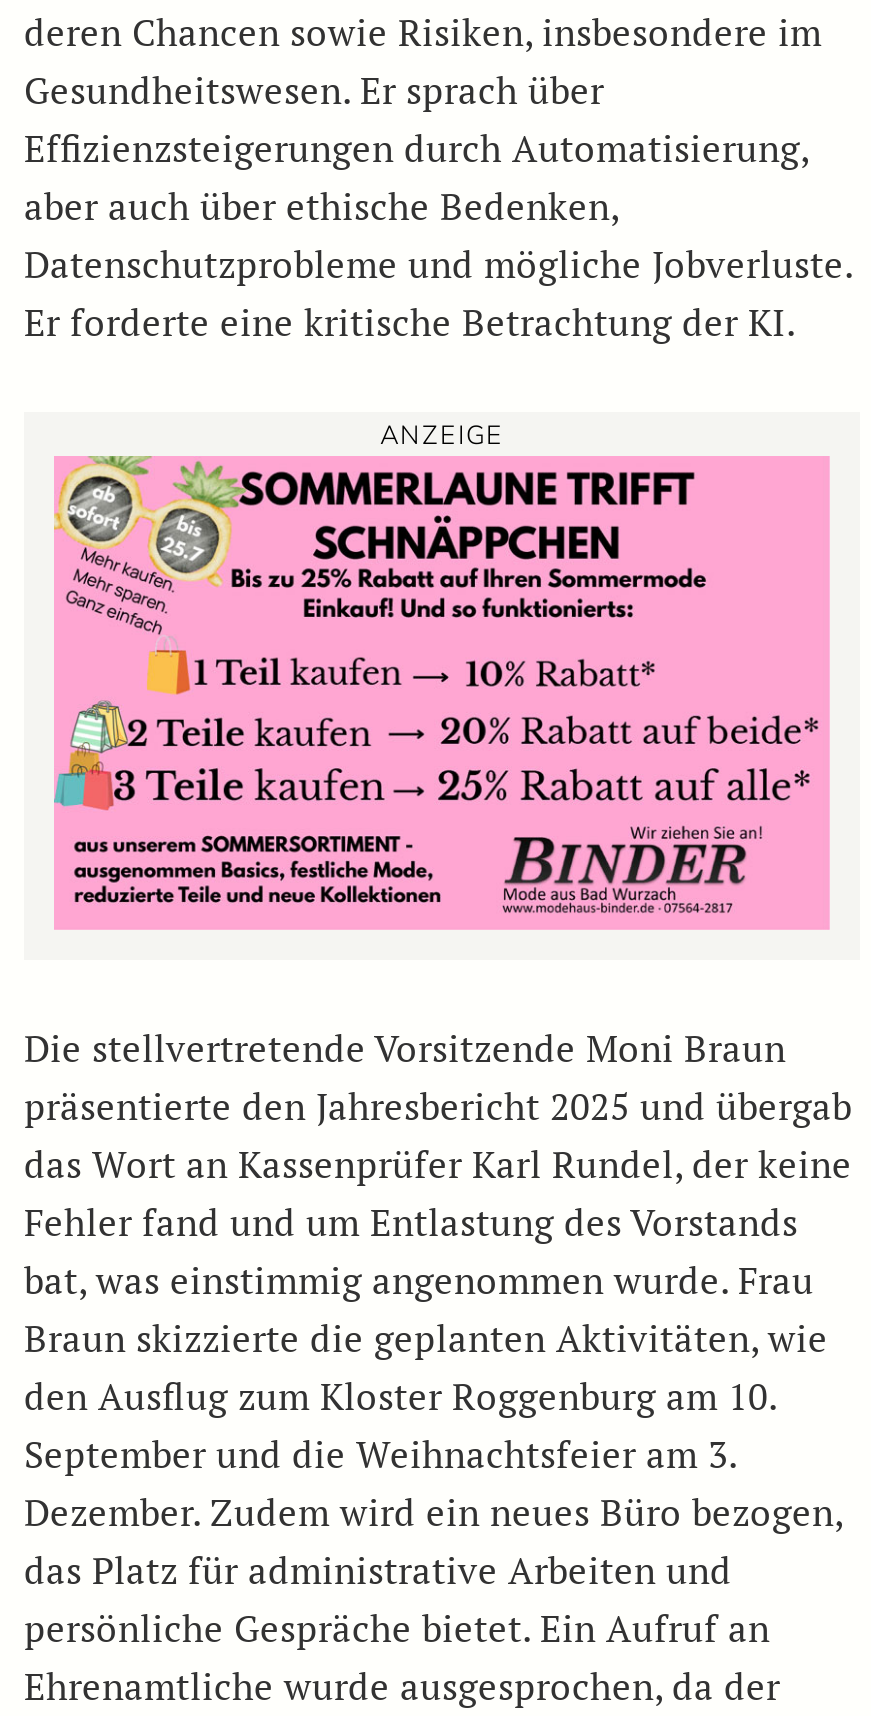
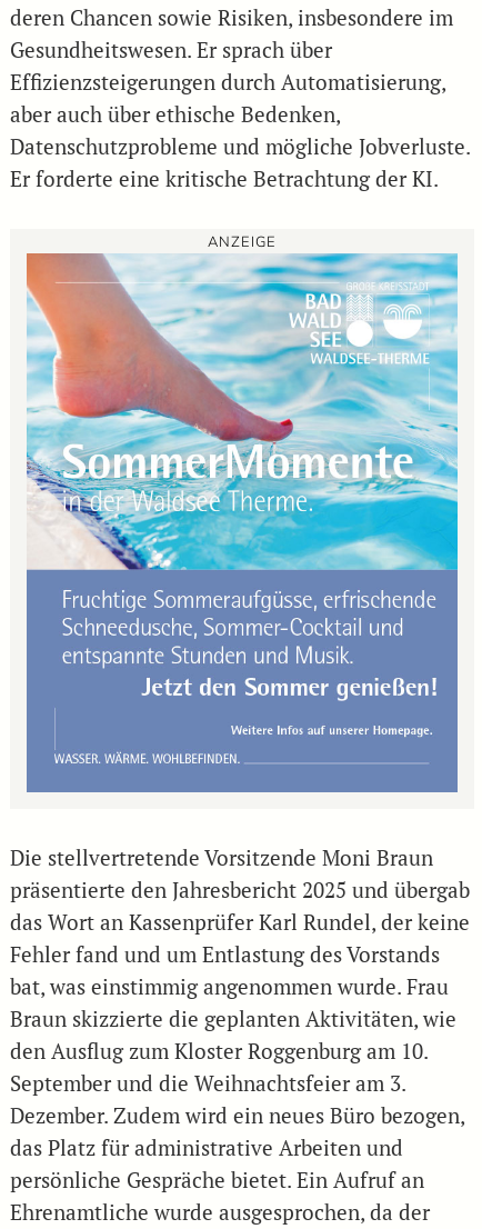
[54,456,830,930] [image] -> [26,252,459,793] [image]

